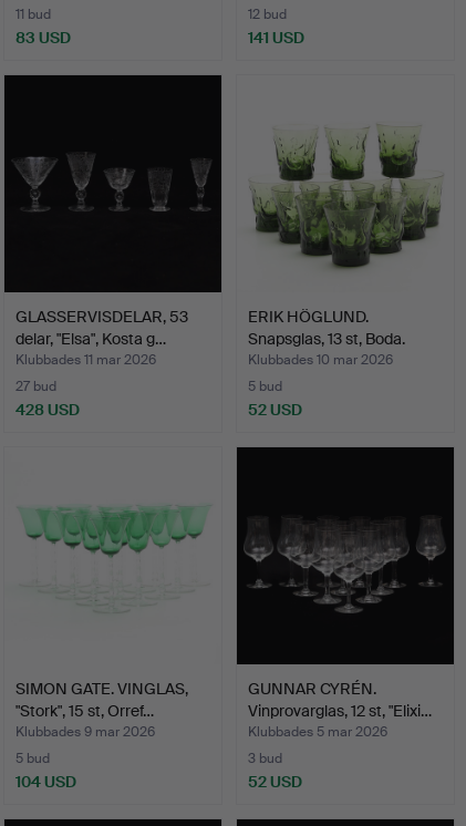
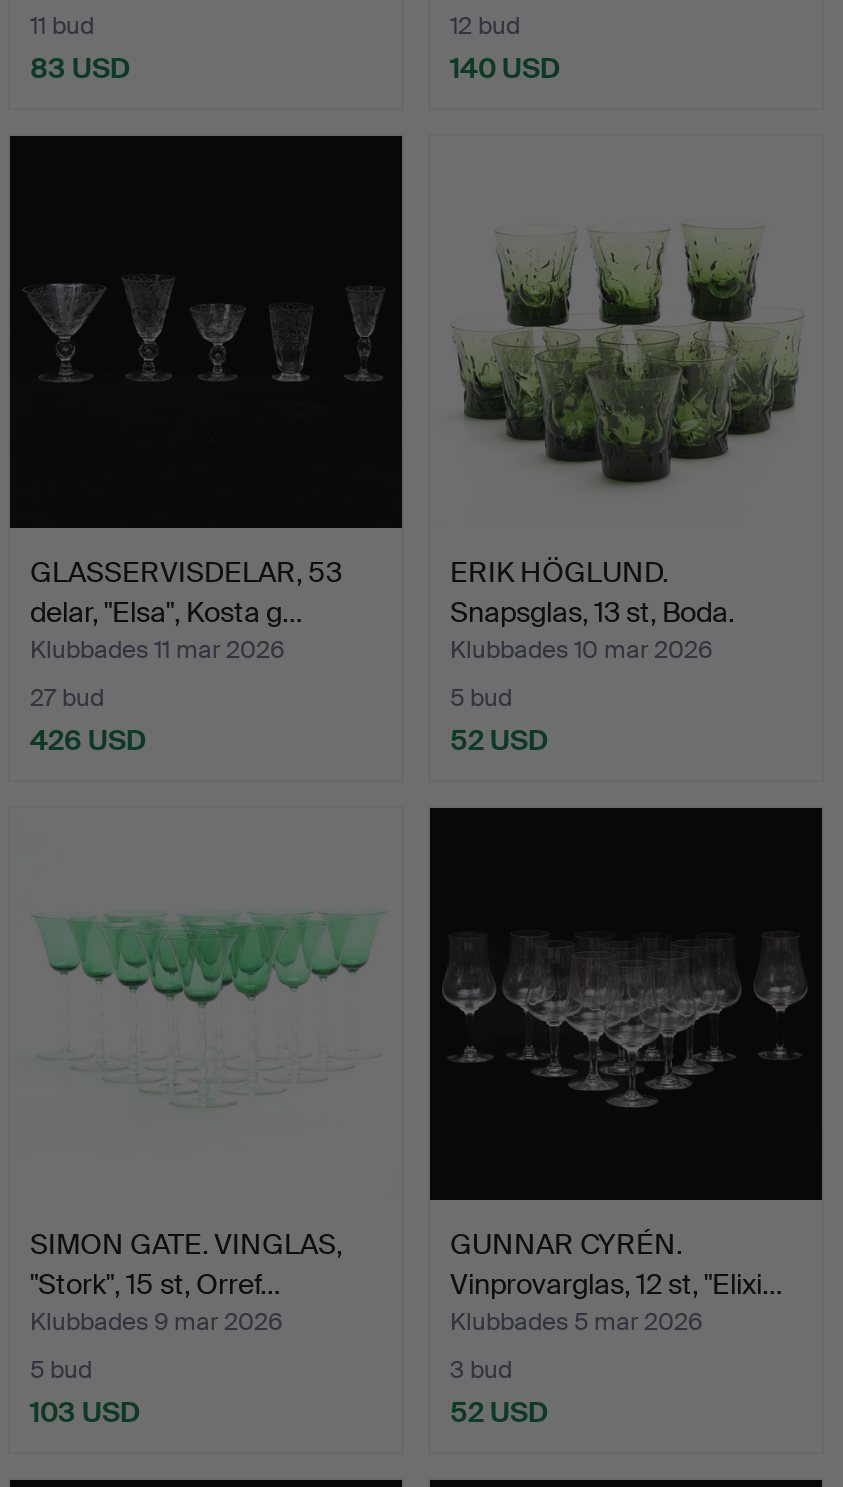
[248,28,304,48] 141 USD -> [450,50,560,86] 140 USD
[15,400,80,420] 428 USD -> [30,722,146,758] 426 USD
[15,772,76,792] 104 USD -> [30,1394,140,1430] 103 USD

